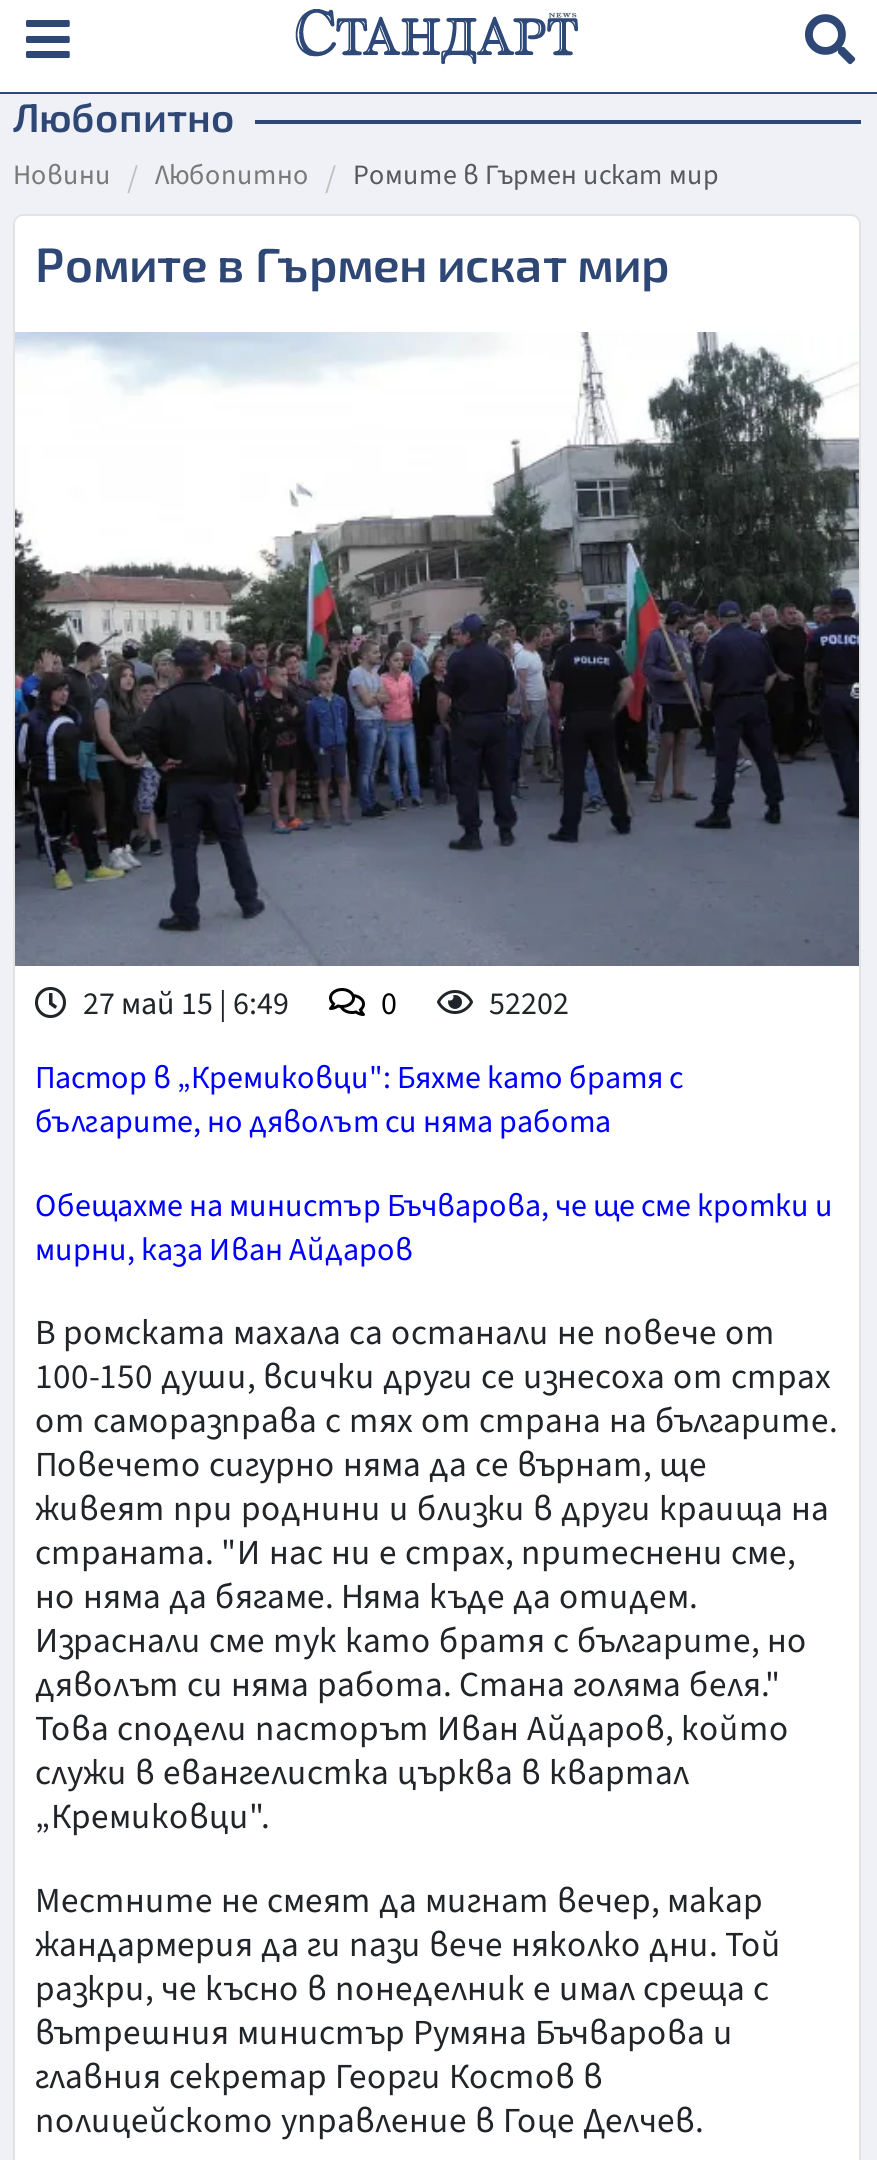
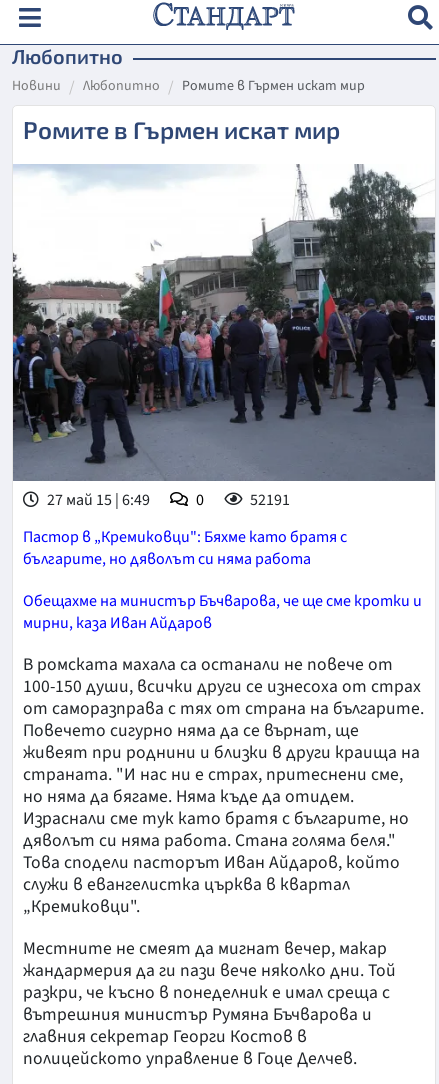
[483,981,569,1025] 52202 -> [247,488,290,510] 52191

